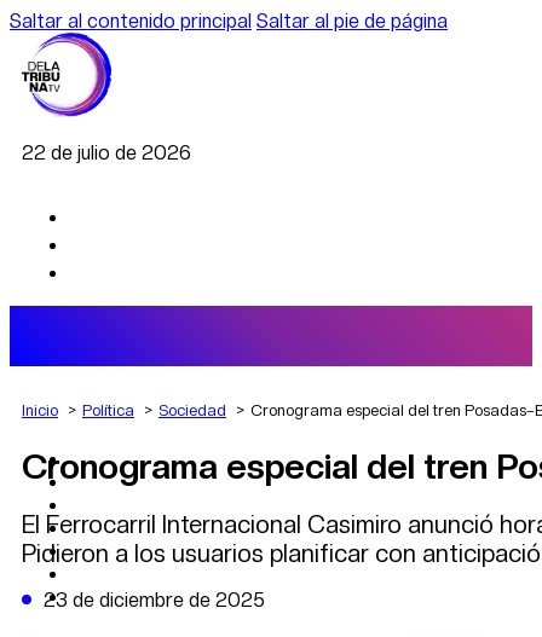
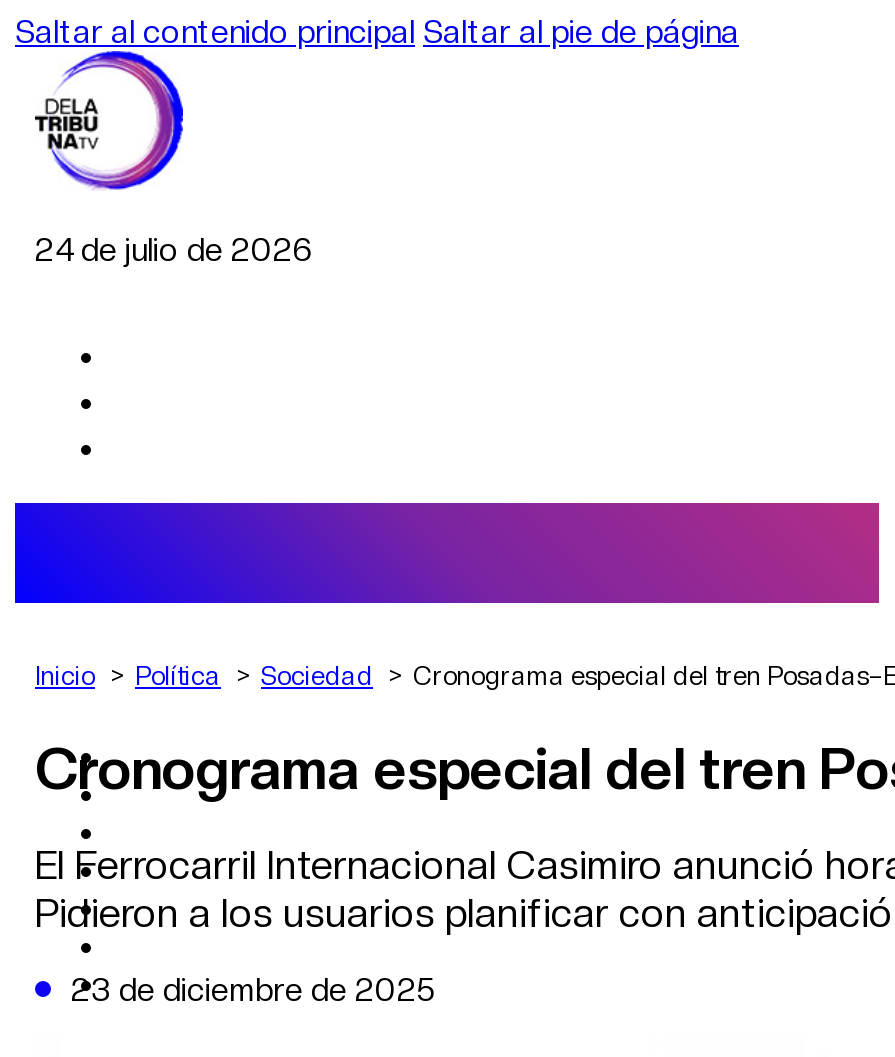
[22,141,191,164] 22 de julio de 2026 -> [35,231,313,269] 24 de julio de 2026

